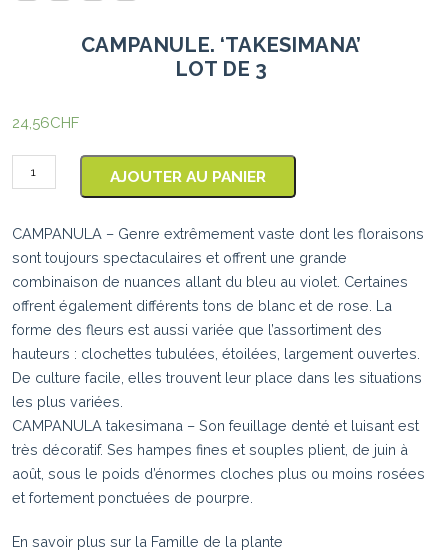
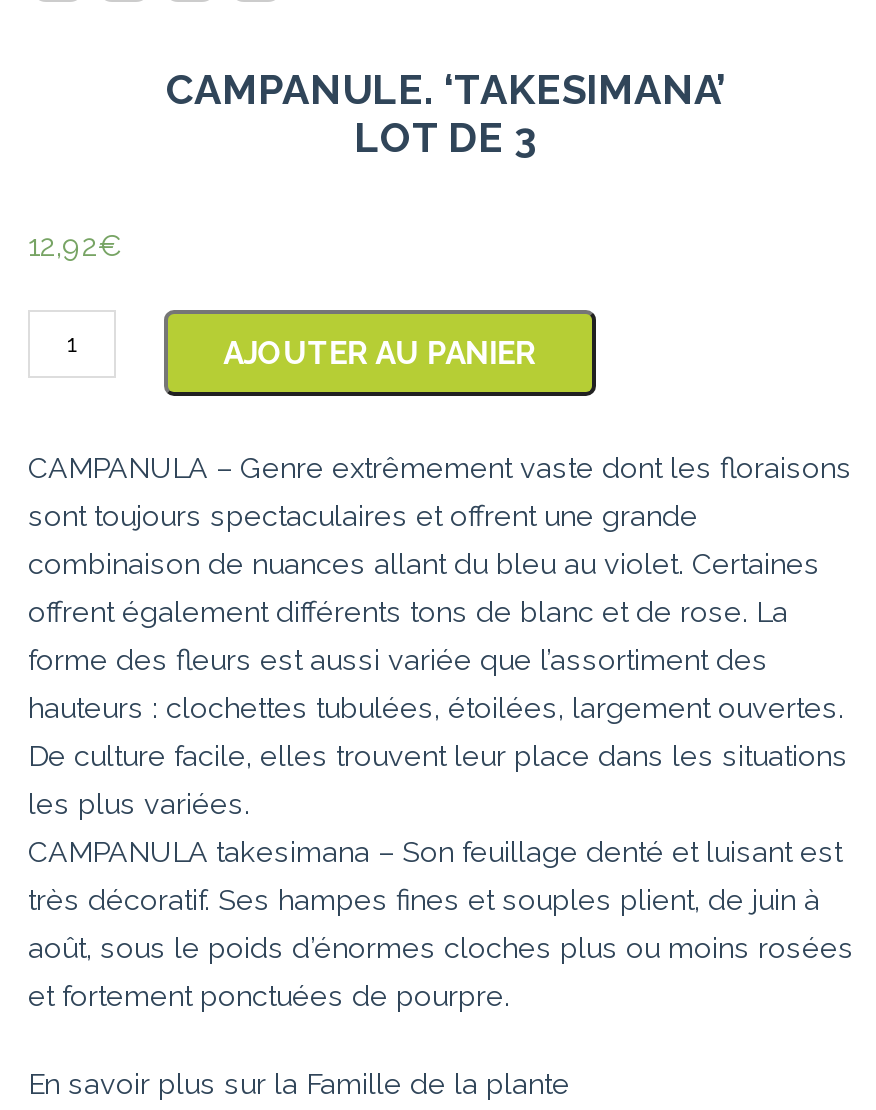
[12,114,79,132] 24,56CHF -> [28,228,122,264] 12,92€

